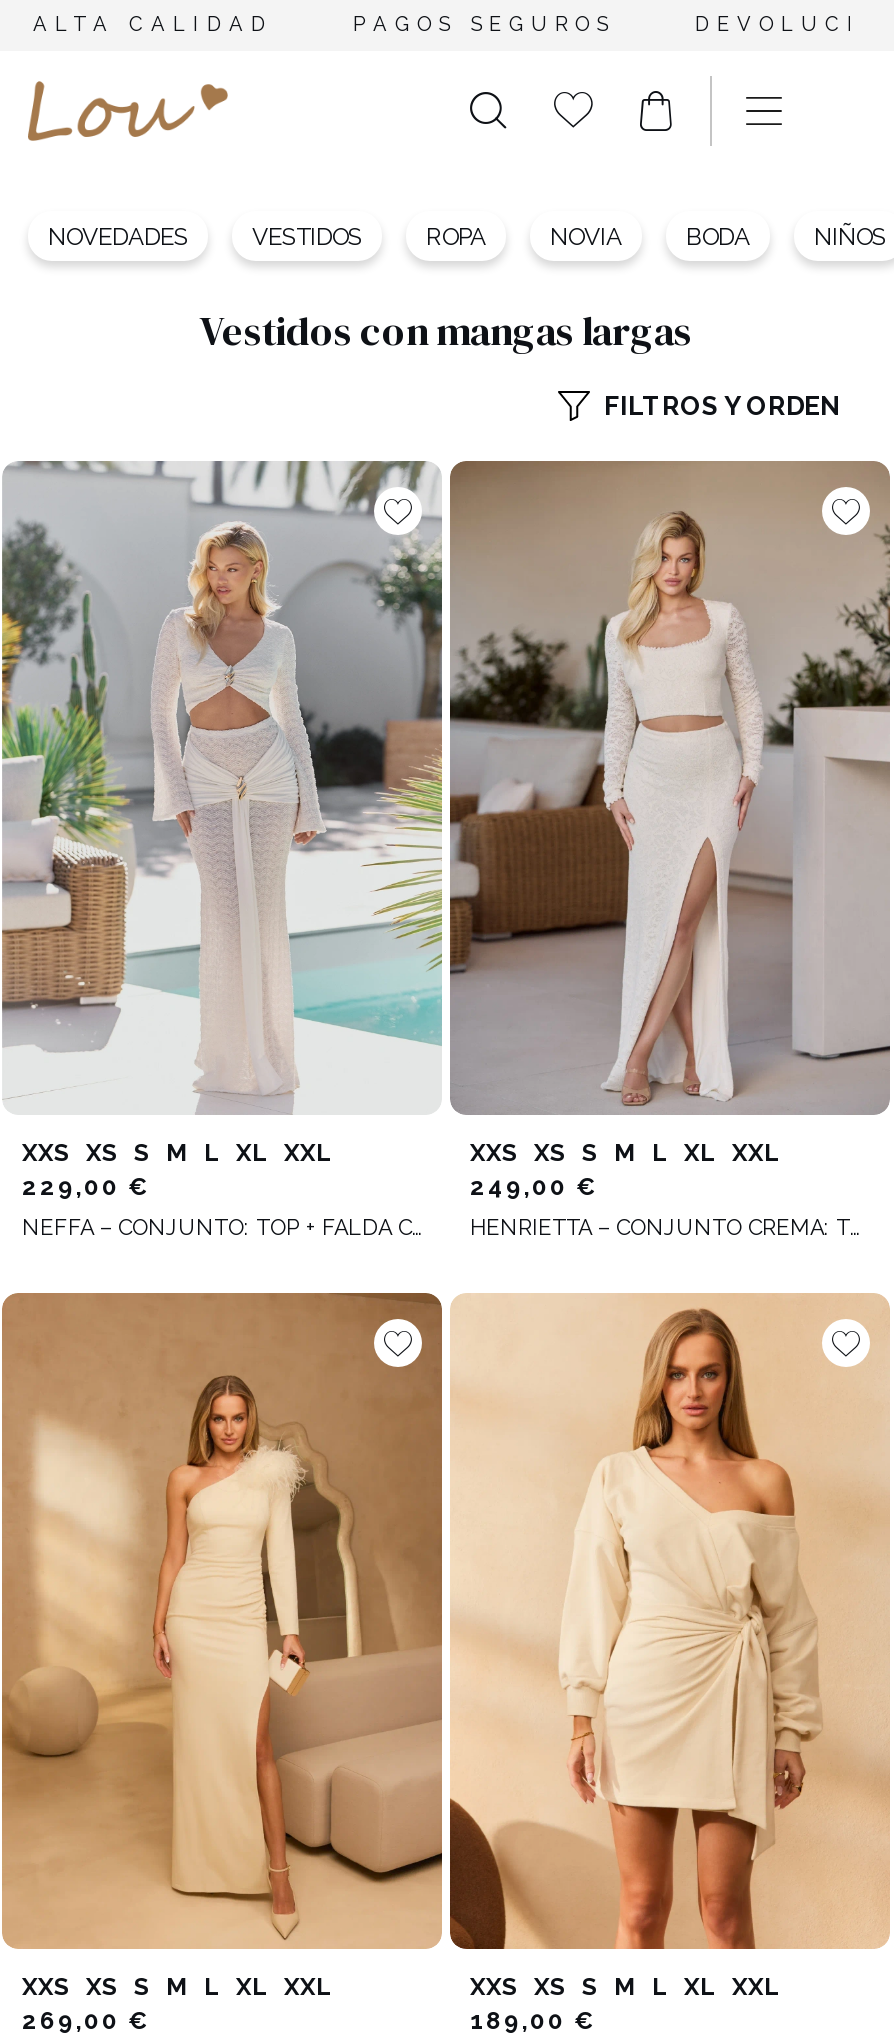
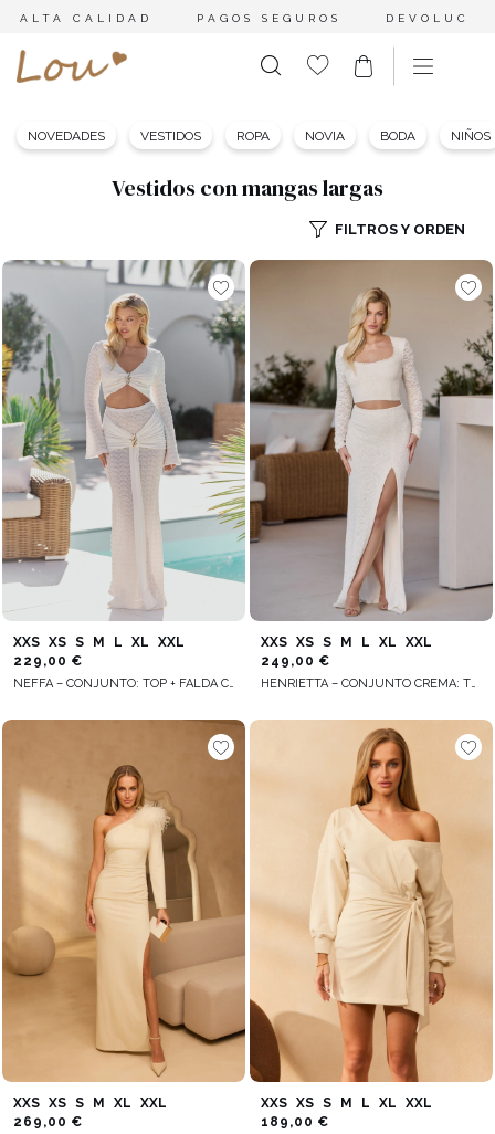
[22,1973,332,2001] XXS XS S M L XL XXL -> [13,1095,167,1111] XXS XS S M XL XXL

